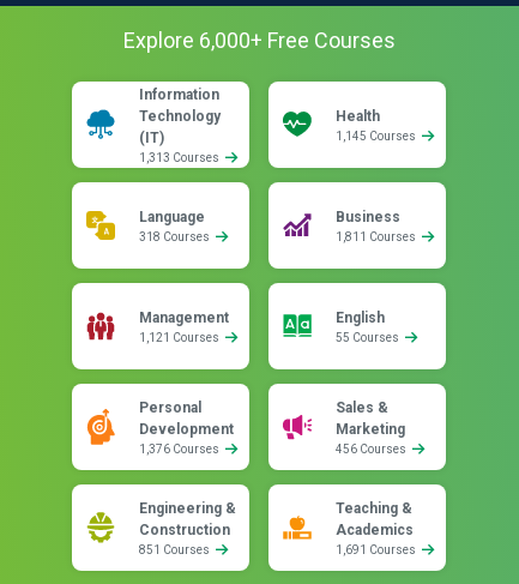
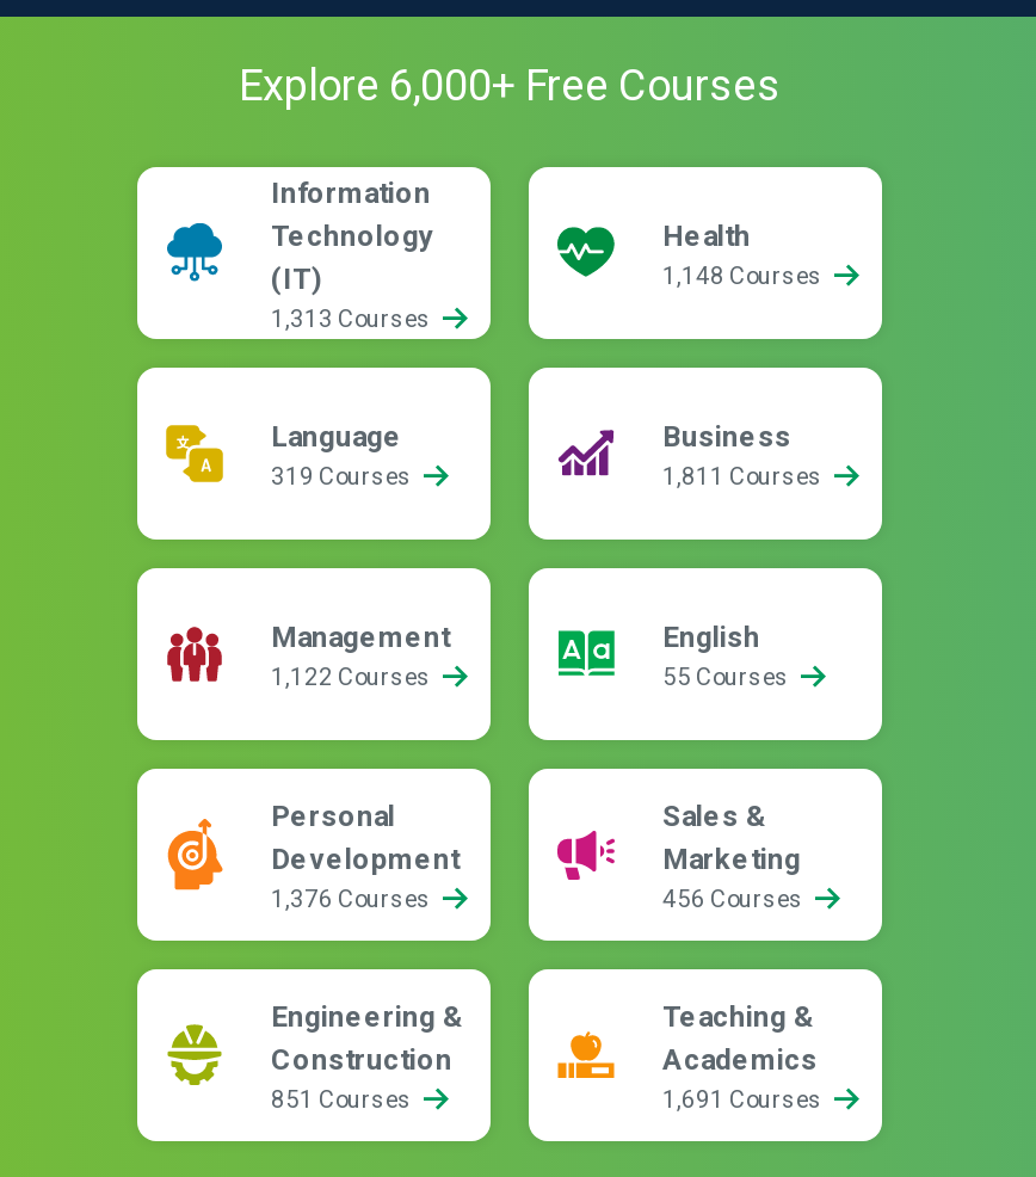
[336,130,418,143] 1,145 Courses -> [662,263,827,289] 1,148 Courses
[139,230,212,243] 318 Courses -> [271,463,417,489] 319 Courses
[139,331,222,344] 1,121 Courses -> [271,664,436,690] 1,122 Courses

